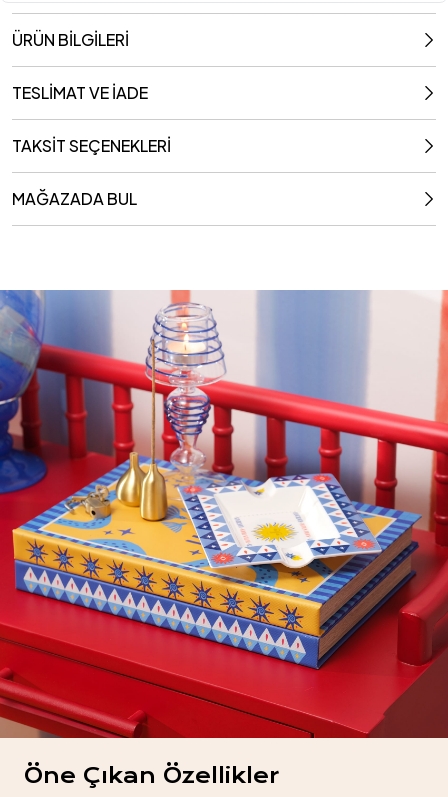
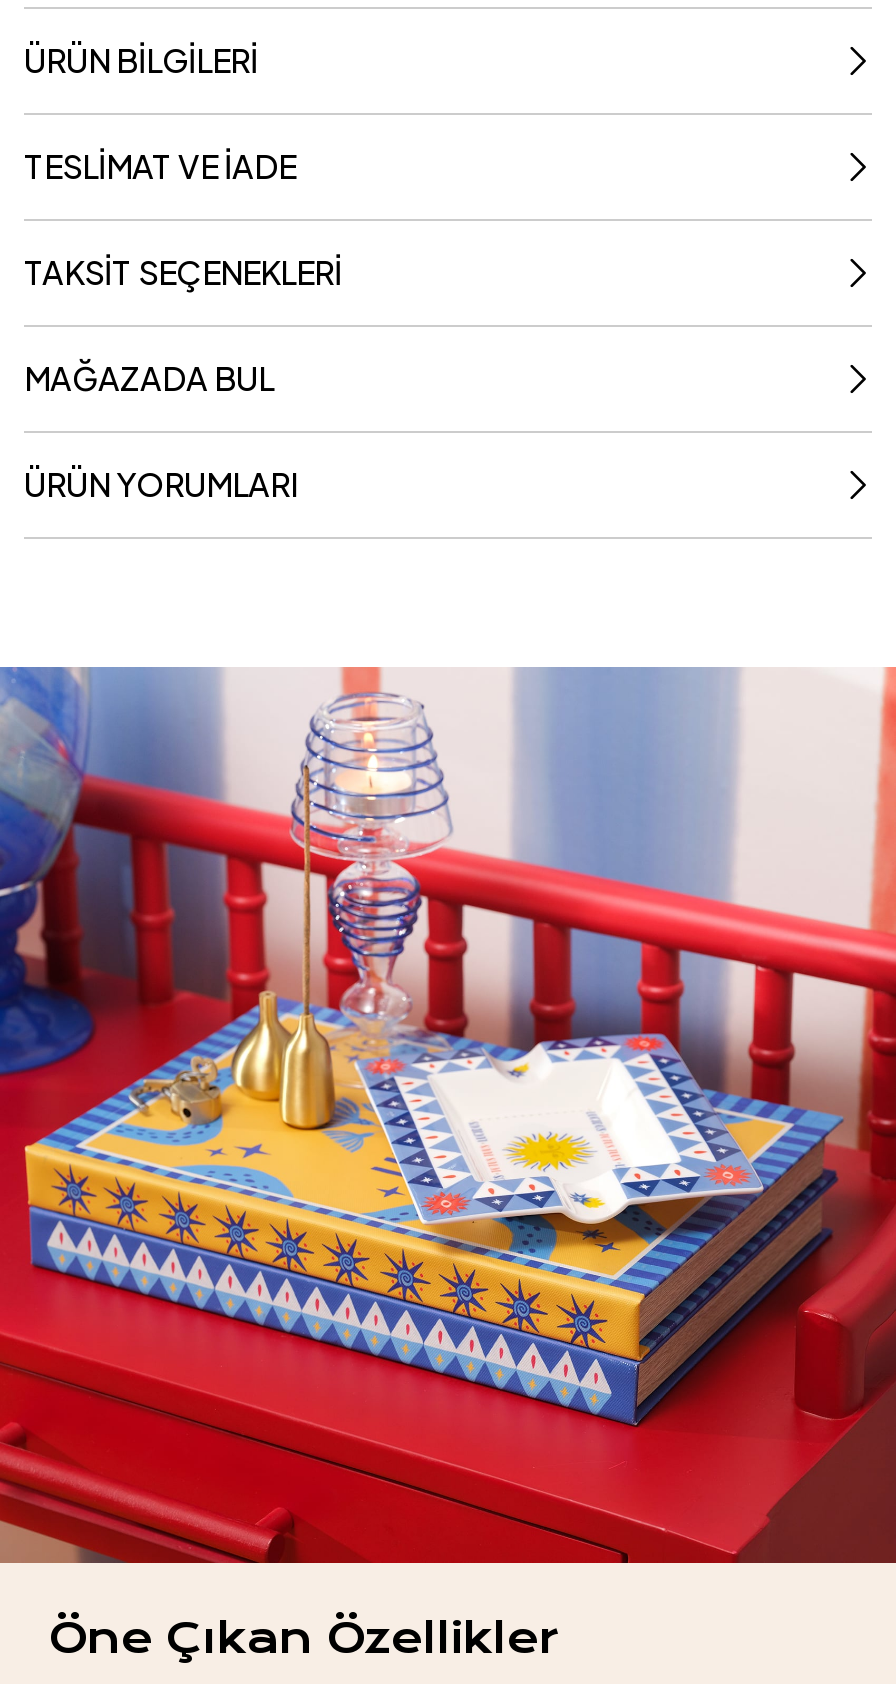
none -> [24,463,298,505] ÜRÜN YORUMLARI

